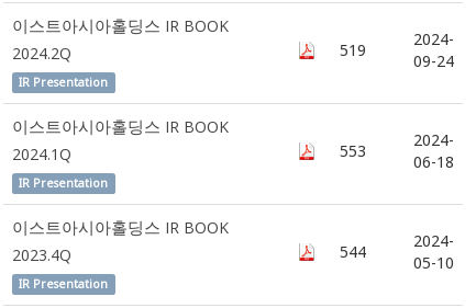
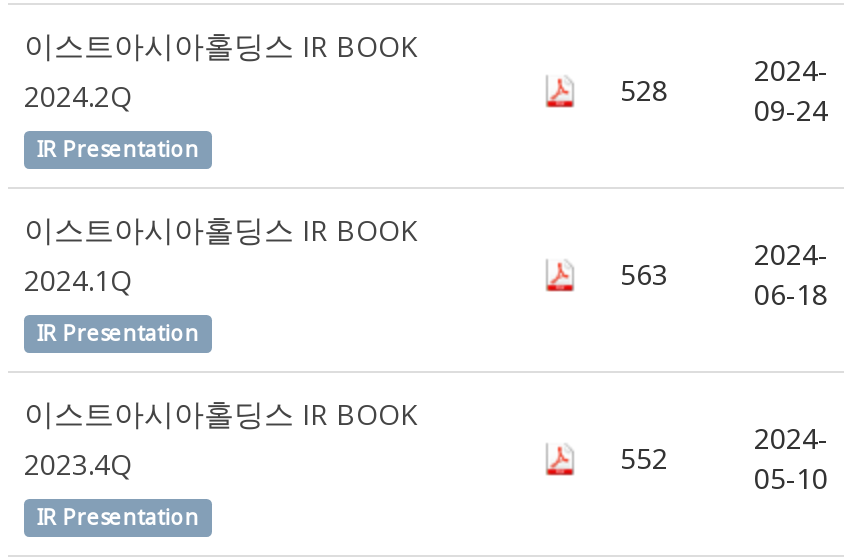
[340,39,366,60] 519 -> [620,71,668,109] 528
[340,140,366,161] 553 -> [620,255,668,293] 563
[340,241,366,262] 544 -> [620,439,668,477] 552

